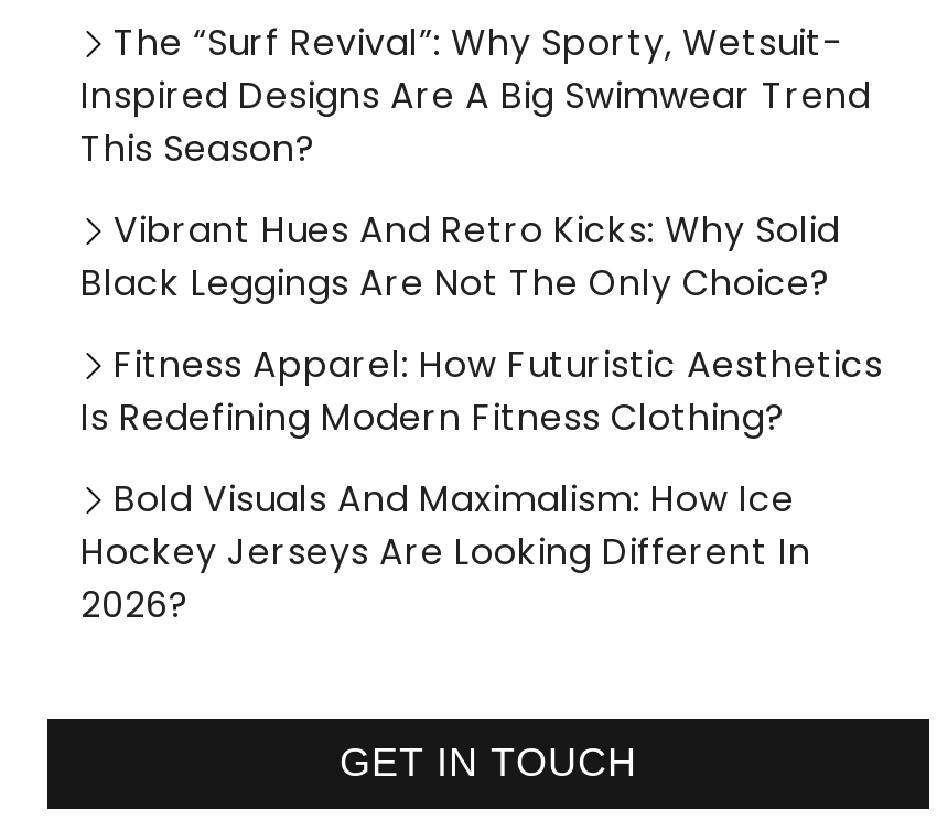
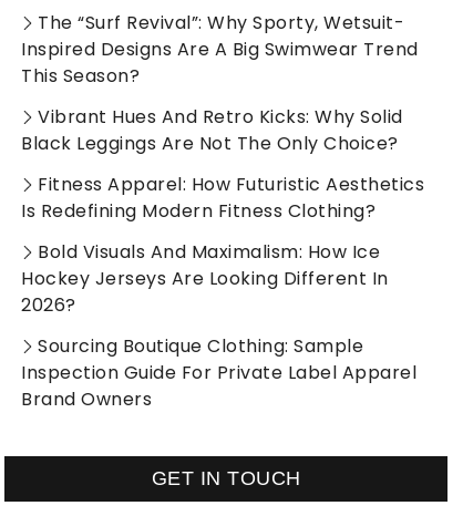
none -> [21,333,416,412] Sourcing Boutique Clothing: Sample | Inspection Guide For Private Label Apparel | Brand Owners

